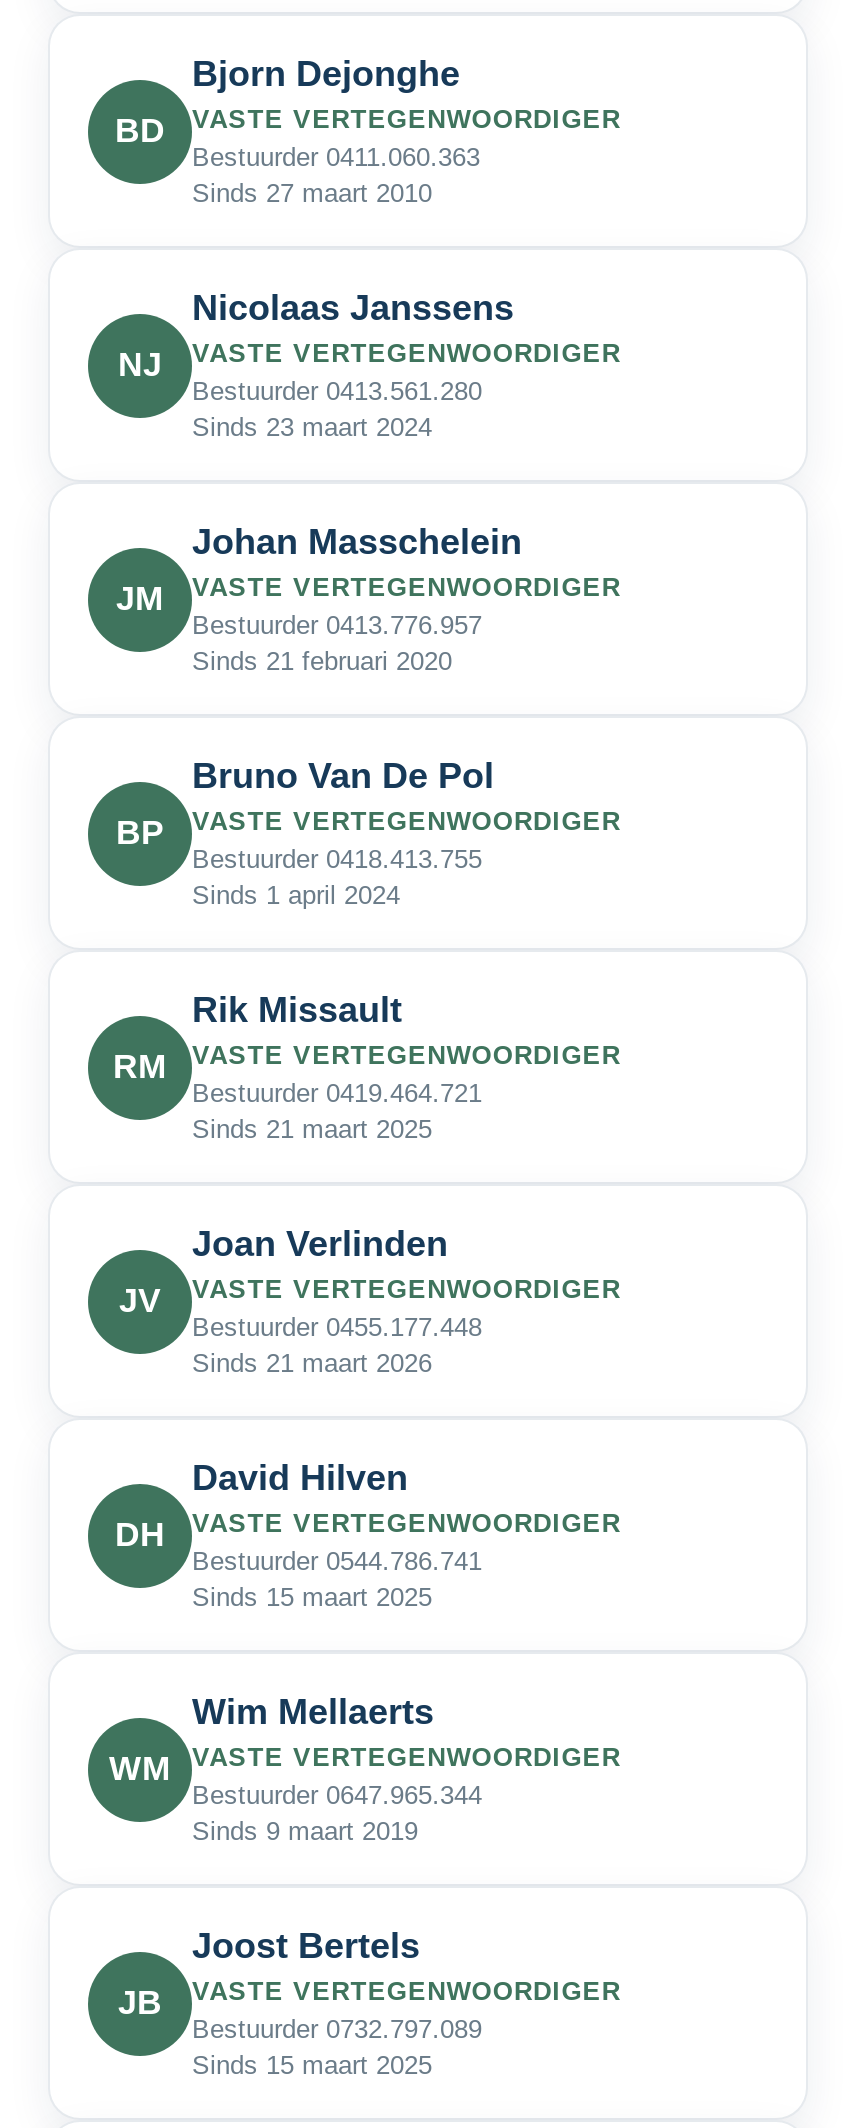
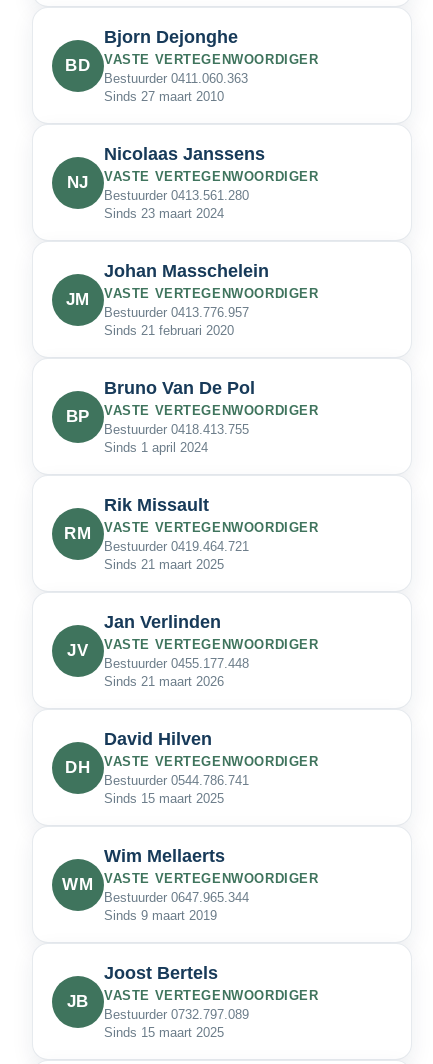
[192,1225,448,1265] Joan Verlinden -> [104,612,221,632] Jan Verlinden

